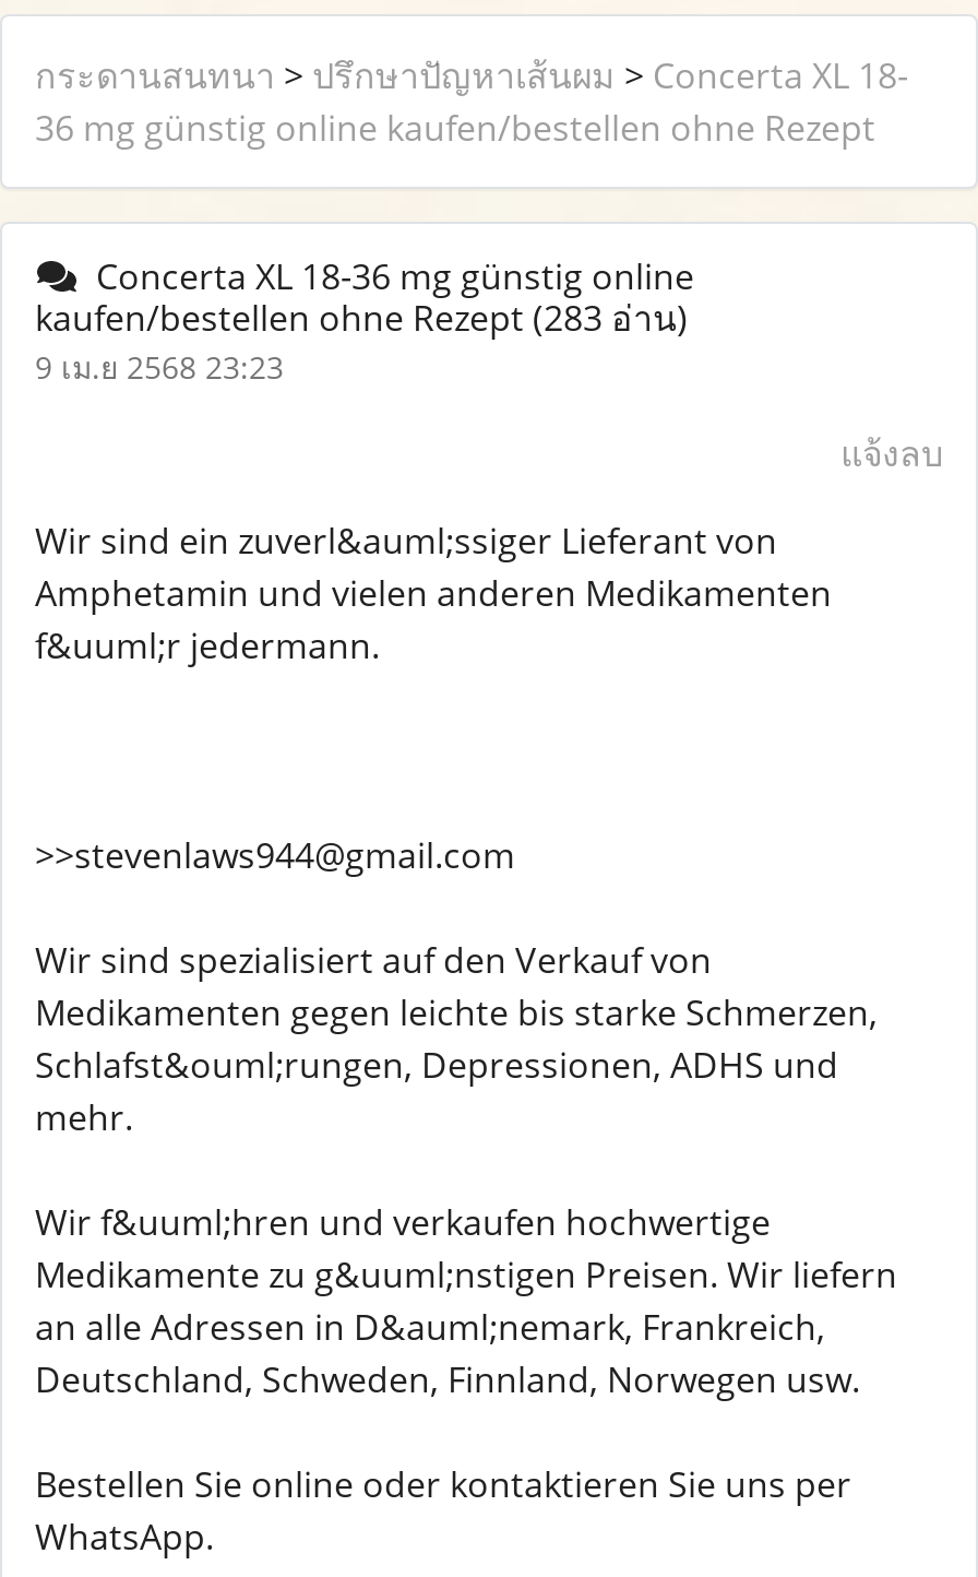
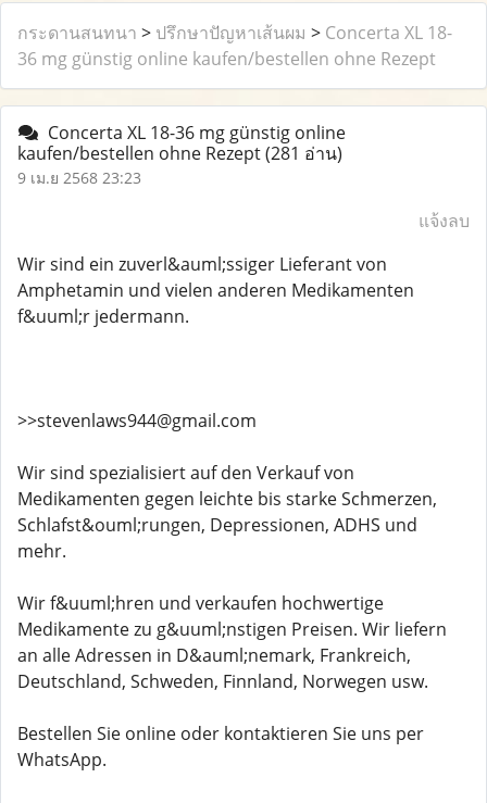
[35,294,688,342] kaufen/bestellen ohne Rezept (283 อ่าน) -> [17,141,342,165] kaufen/bestellen ohne Rezept (281 อ่าน)

